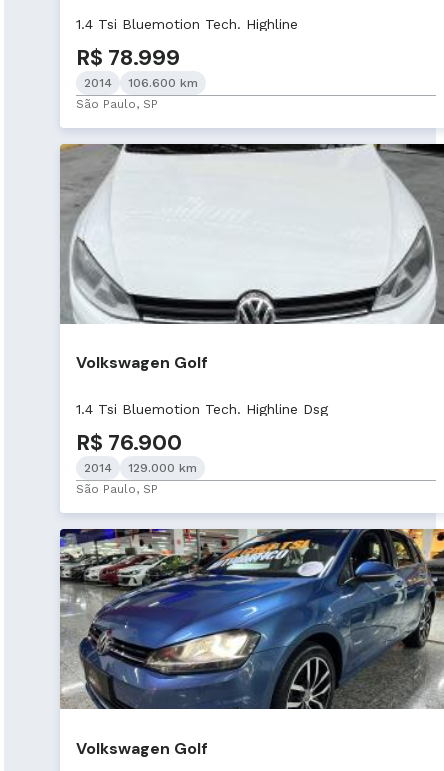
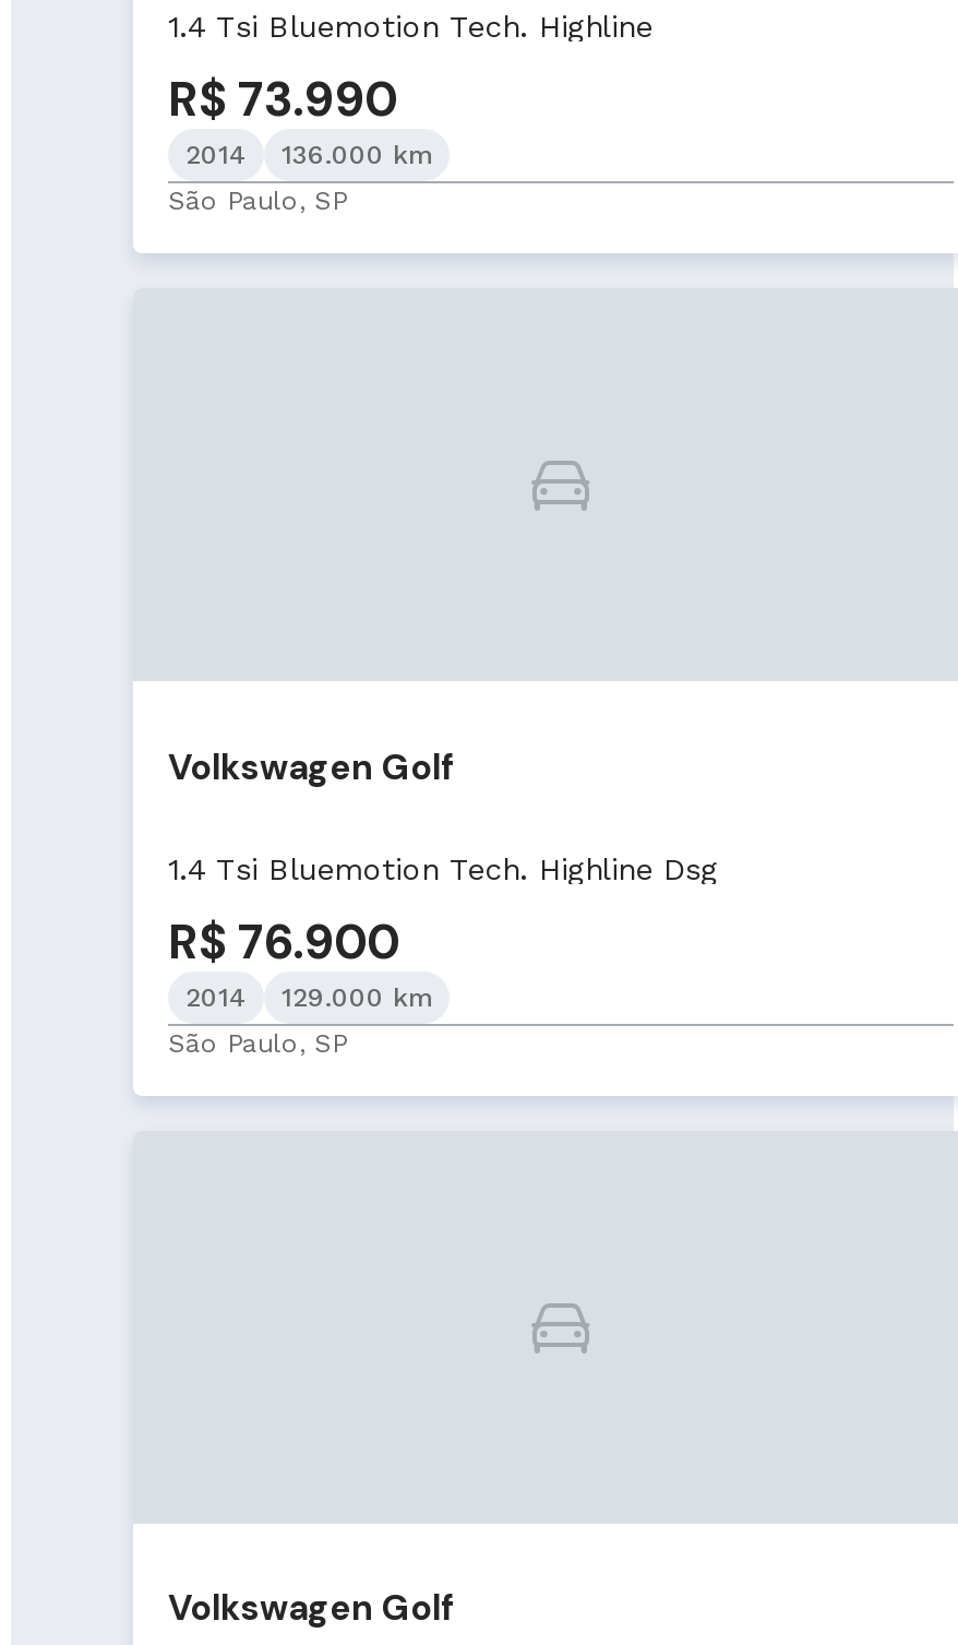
[76,43,180,72] R$ 78.999 -> [168,69,397,132] R$ 73.990
[84,76,198,90] 2014 106.600 km -> [185,141,432,171] 2014 136.000 km
[59,143,441,325] [image] -> none
[59,528,441,710] [image] -> none

